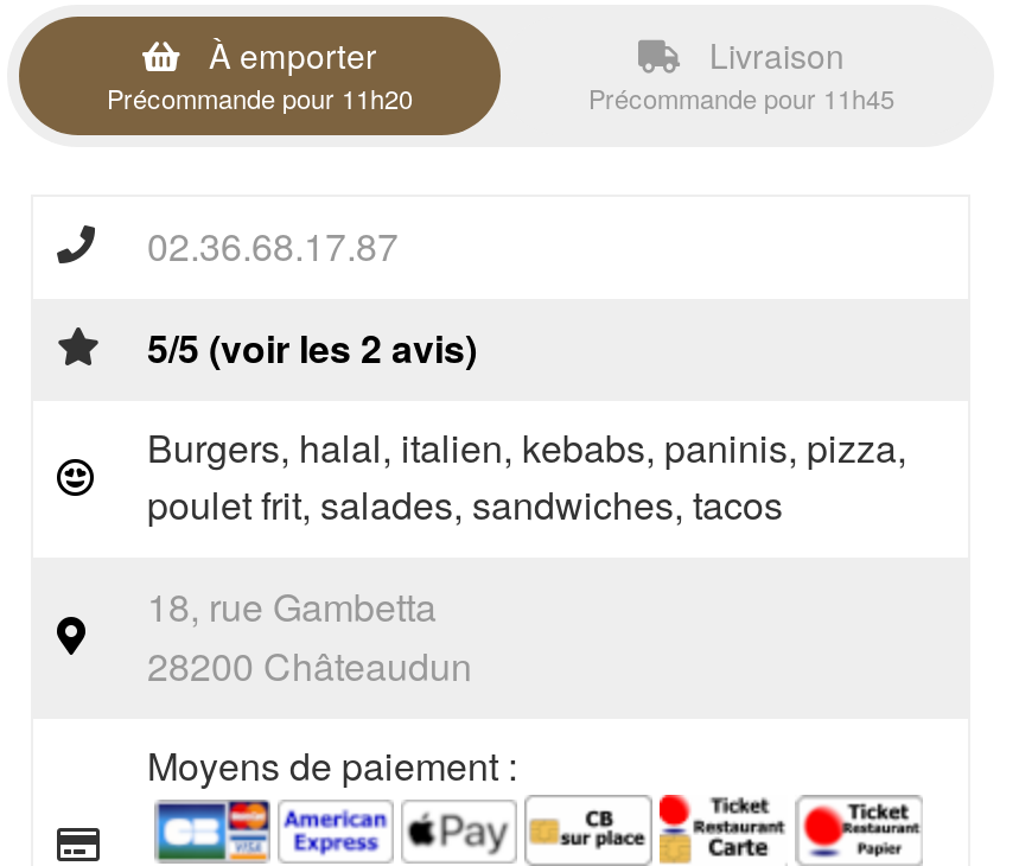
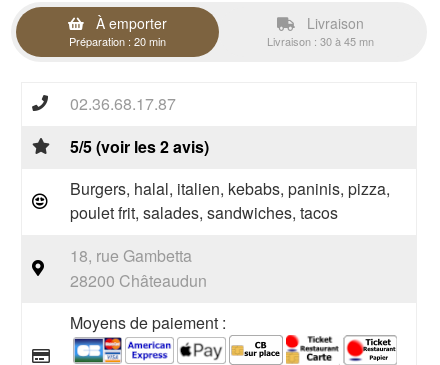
[107,78,413,116] Précommande pour 11h20 -> [69,33,166,49] Préparation : 20 min
[588,78,894,116] Précommande pour 11h45 -> [267,33,374,49] Livraison : 30 à 45 mn

